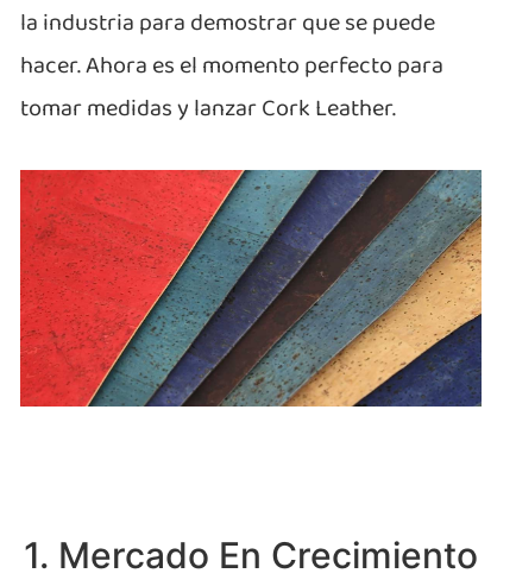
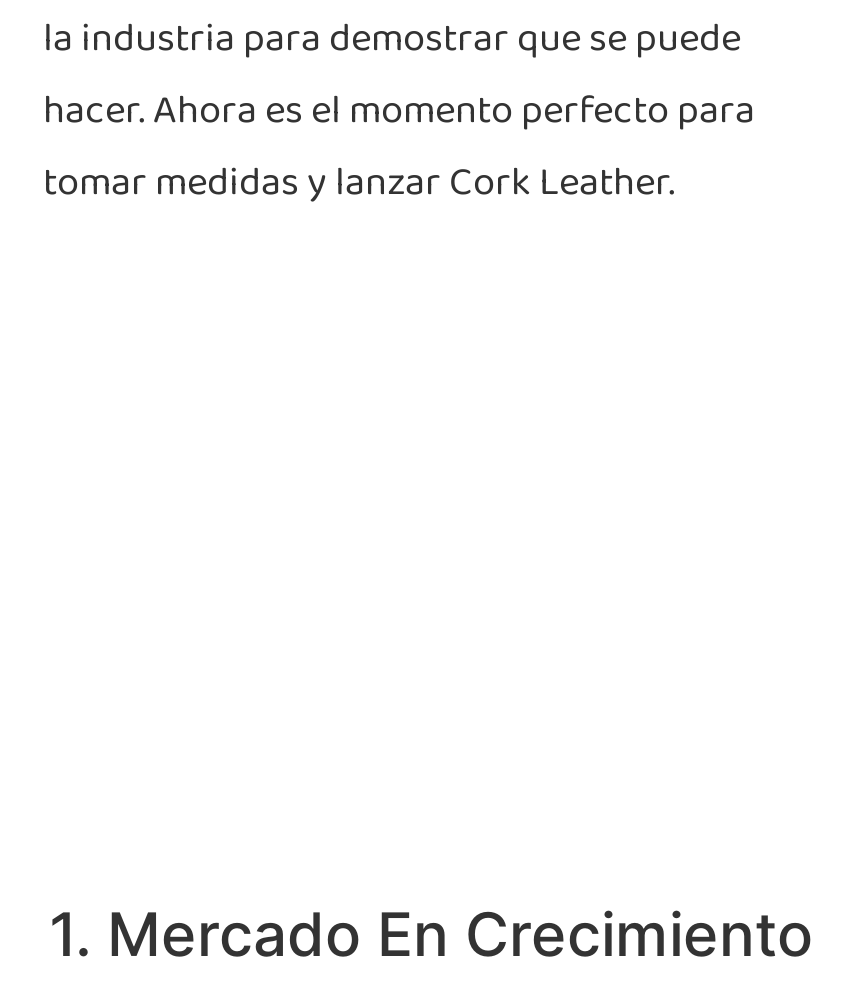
[19,169,483,408] [image] -> none

